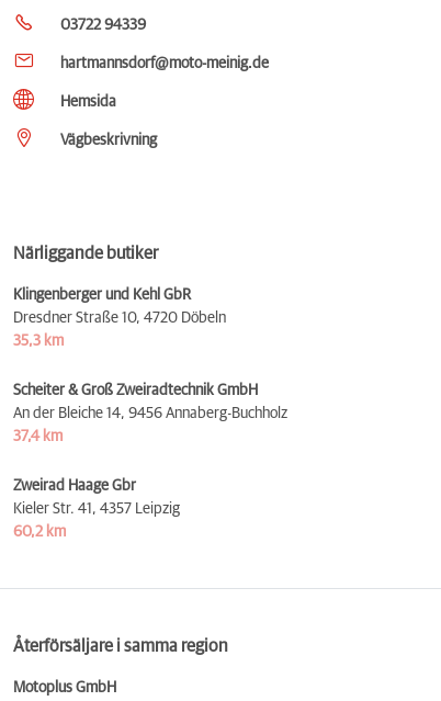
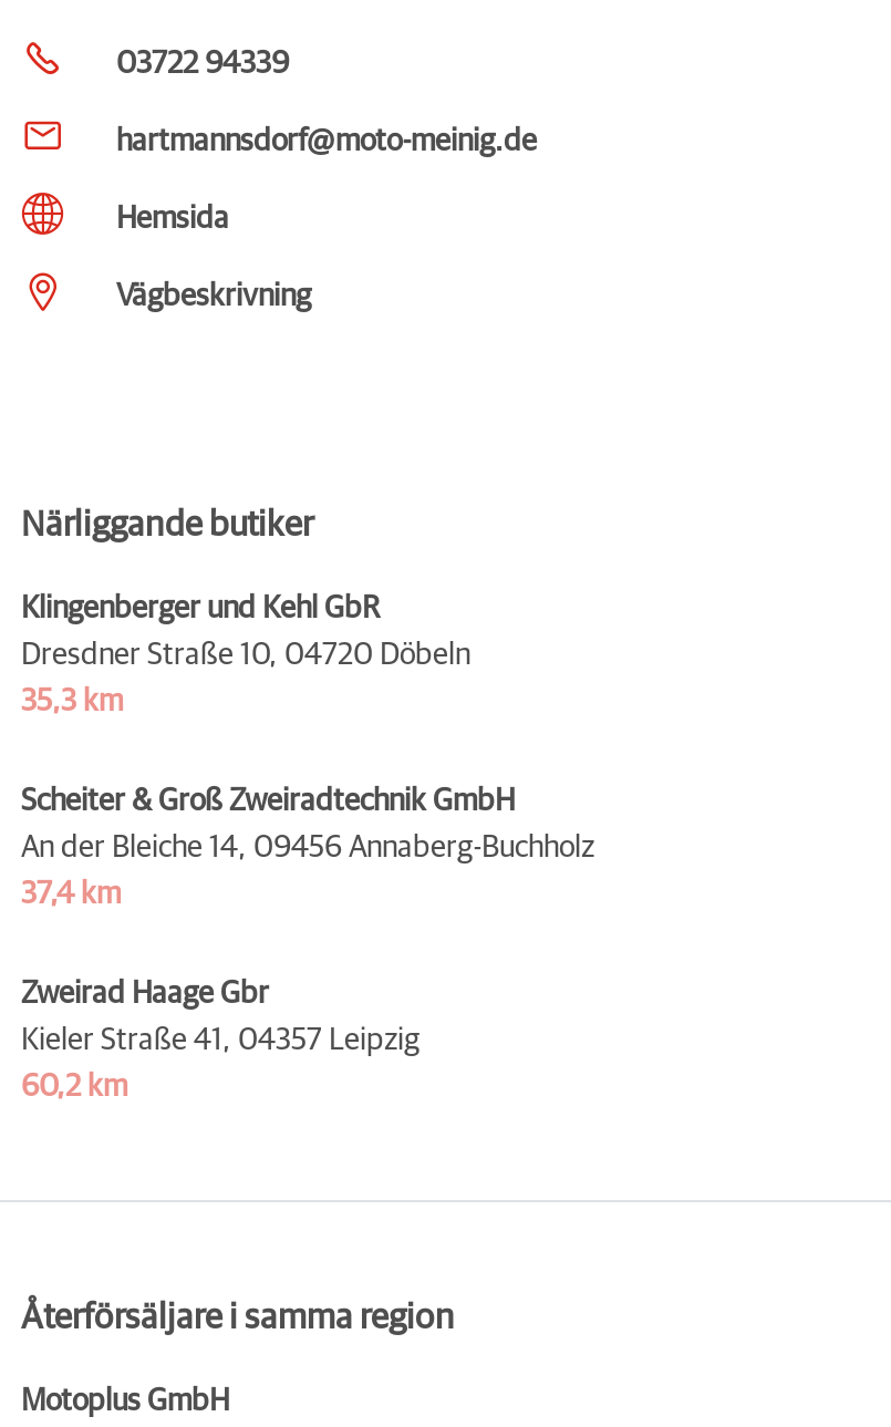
[13,310,226,325] Dresdner Straße 10, 4720 Döbeln -> [21,639,470,670] Dresdner Straße 10, 04720 Döbeln
[13,406,287,421] An der Bleiche 14, 9456 Annaberg-Buchholz -> [21,832,594,863] An der Bleiche 14, 09456 Annaberg-Buchholz
[13,501,180,516] Kieler Str. 41, 4357 Leipzig -> [21,1024,419,1055] Kieler Straße 41, 04357 Leipzig

